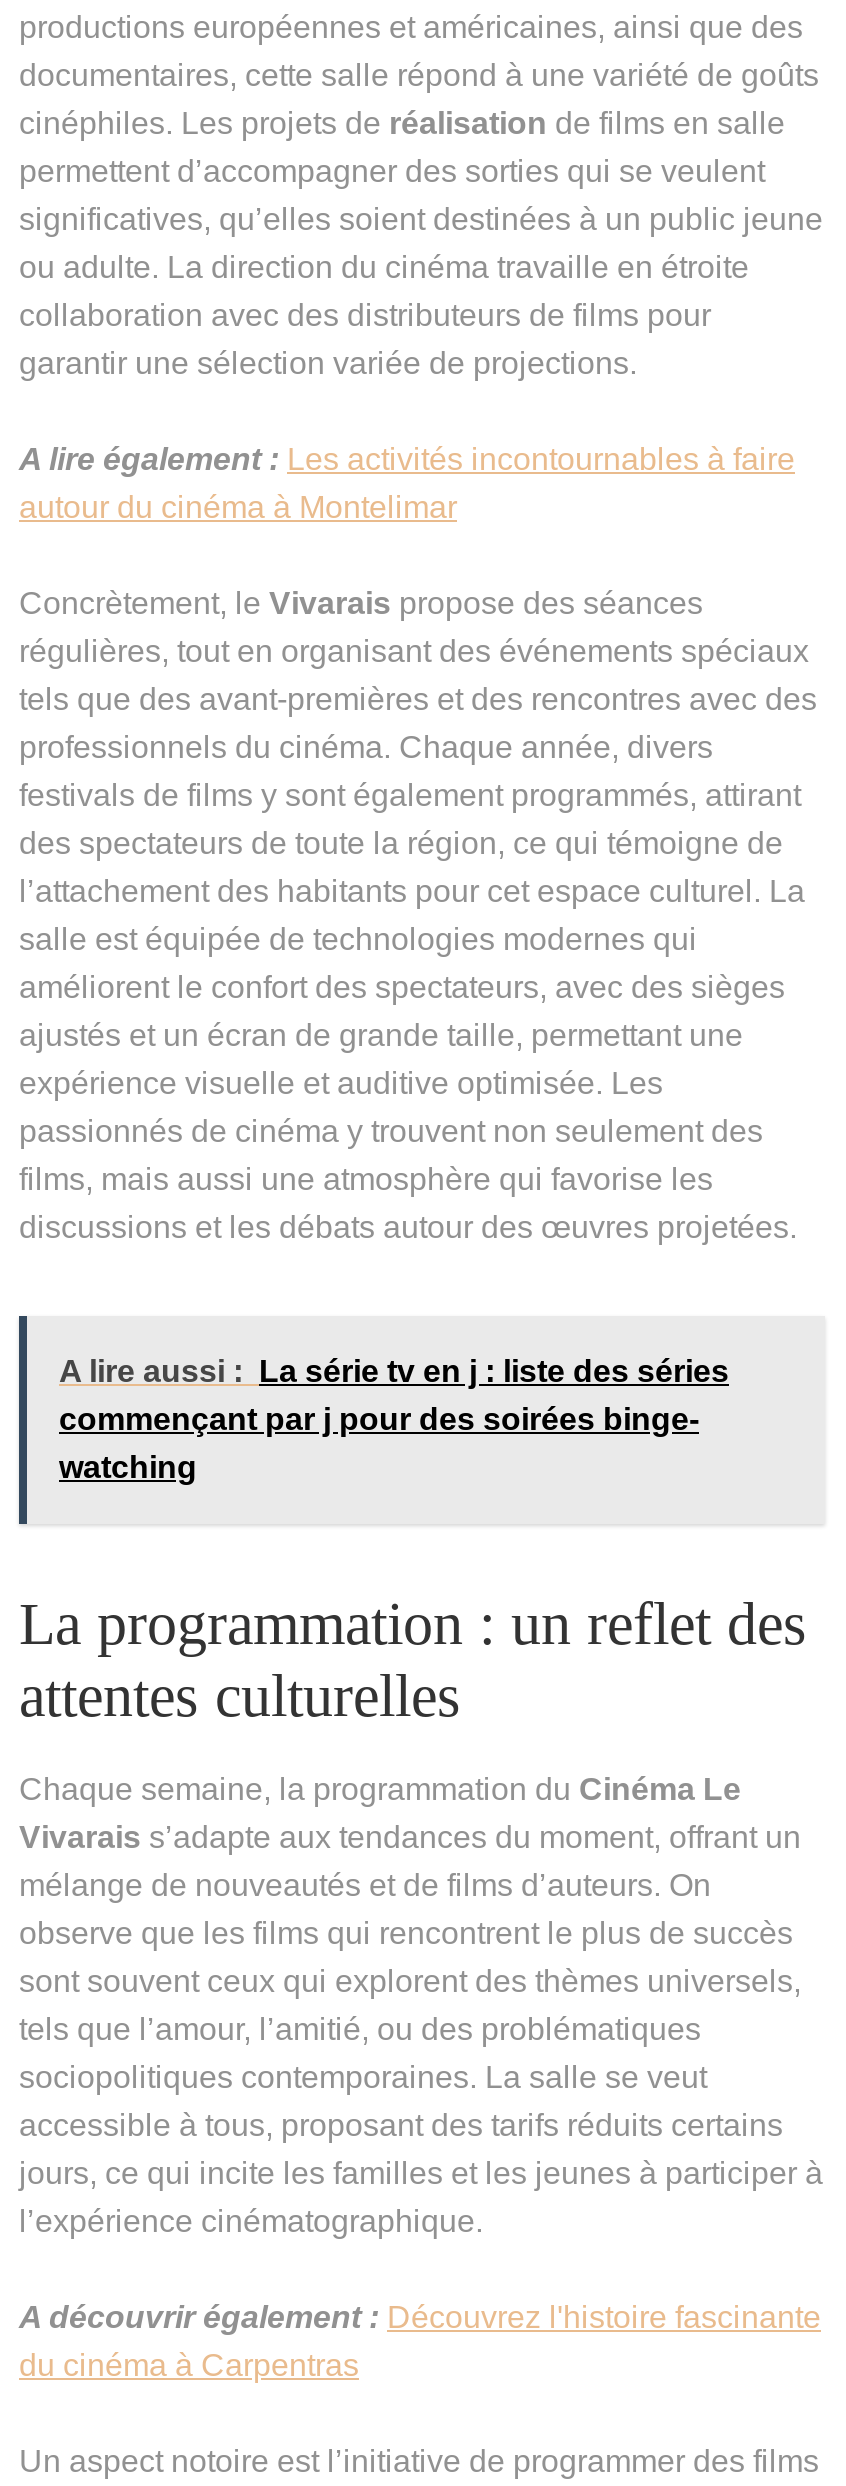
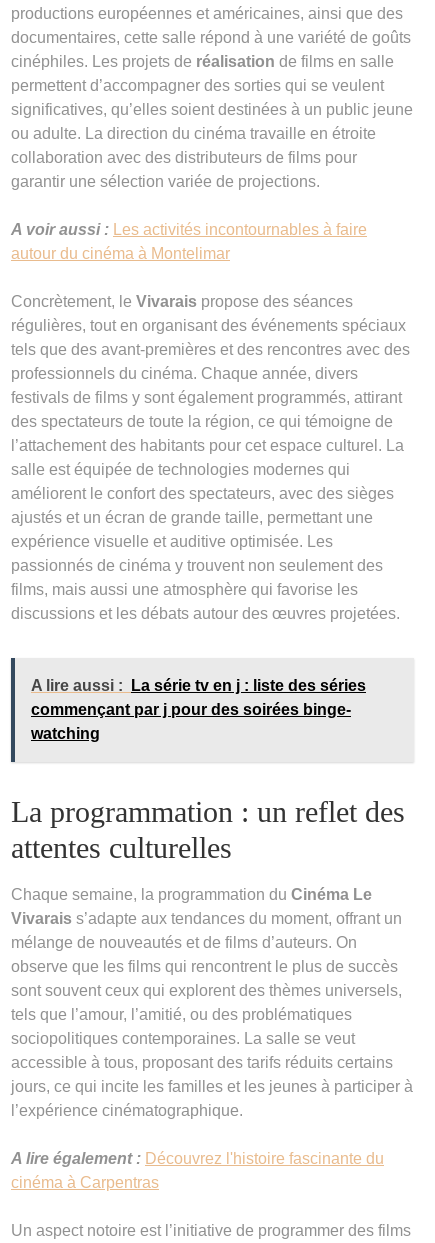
[19,442,795,476] A lire également : Les activités incontournables à faire -> [11,221,367,238] A voir aussi : Les activités incontournables à faire
[19,2300,821,2382] A découvrir également : Découvrez l'histoire fascinante | du cinéma à Carpentras -> [11,1150,384,1191] A lire également : Découvrez l'histoire fascinante du | cinéma à Carpentras

